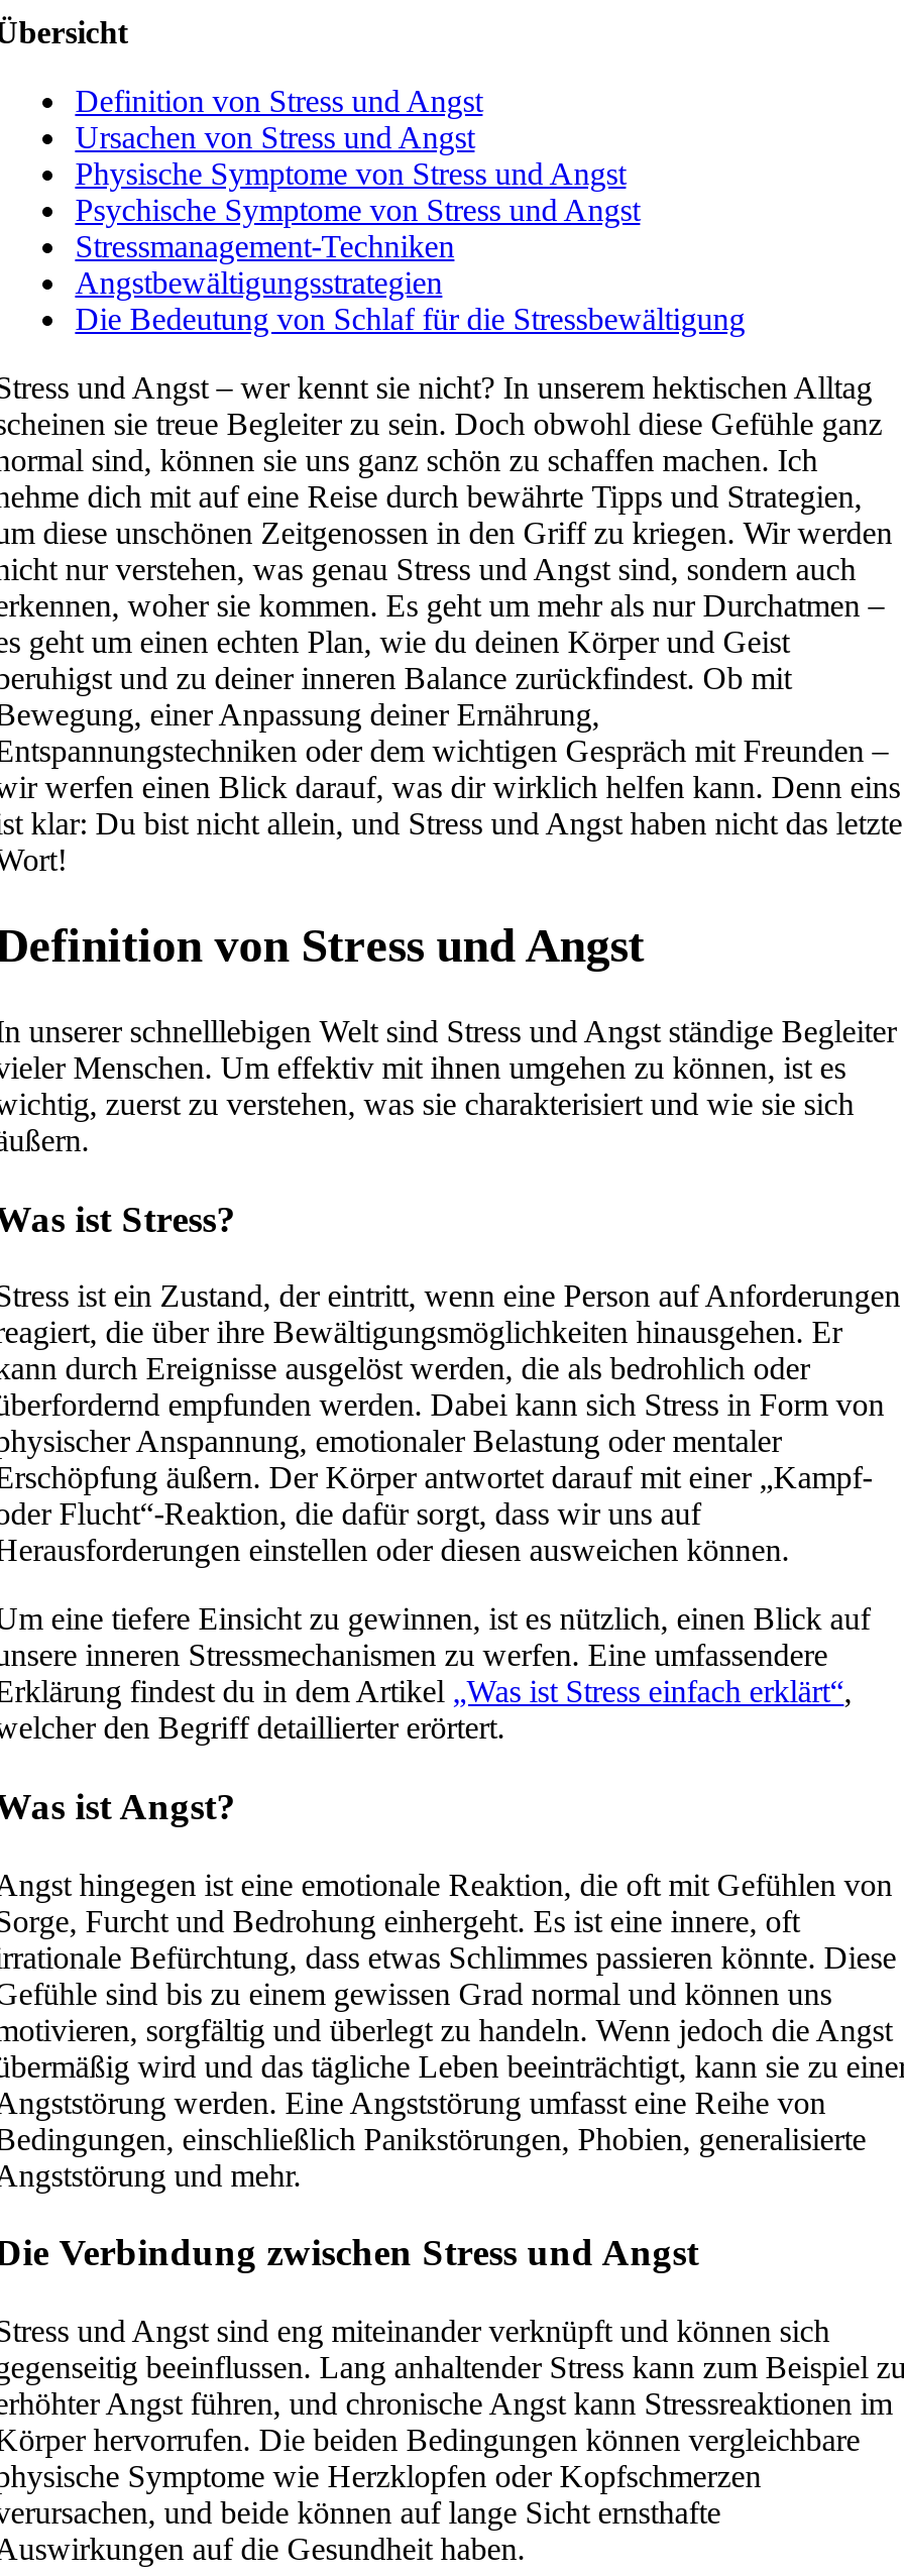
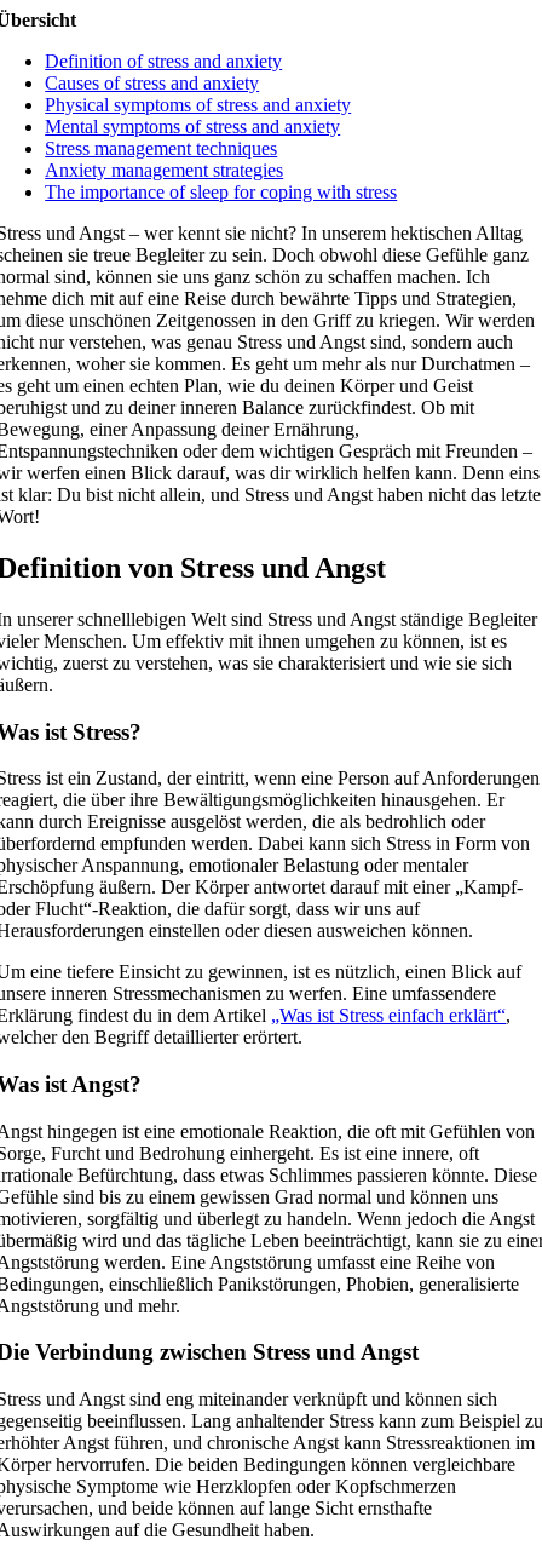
[75,84,745,336] Definition von Stress und Angst | Ursachen von Stress und Angst | Physische Symptome von Stress und Angst | Psychische Symptome von Stress und Angst | Stressmanagement-Techniken | Angstbewältigungsstrategien | Die Bedeutung von Schlaf für die Stressbewältigung -> [45,51,397,202] Definition of stress and anxiety | Causes of stress and anxiety | Physical symptoms of stress and anxiety | Mental symptoms of stress and anxiety | Stress management techniques | Anxiety management strategies | The importance of sleep for coping with stress

